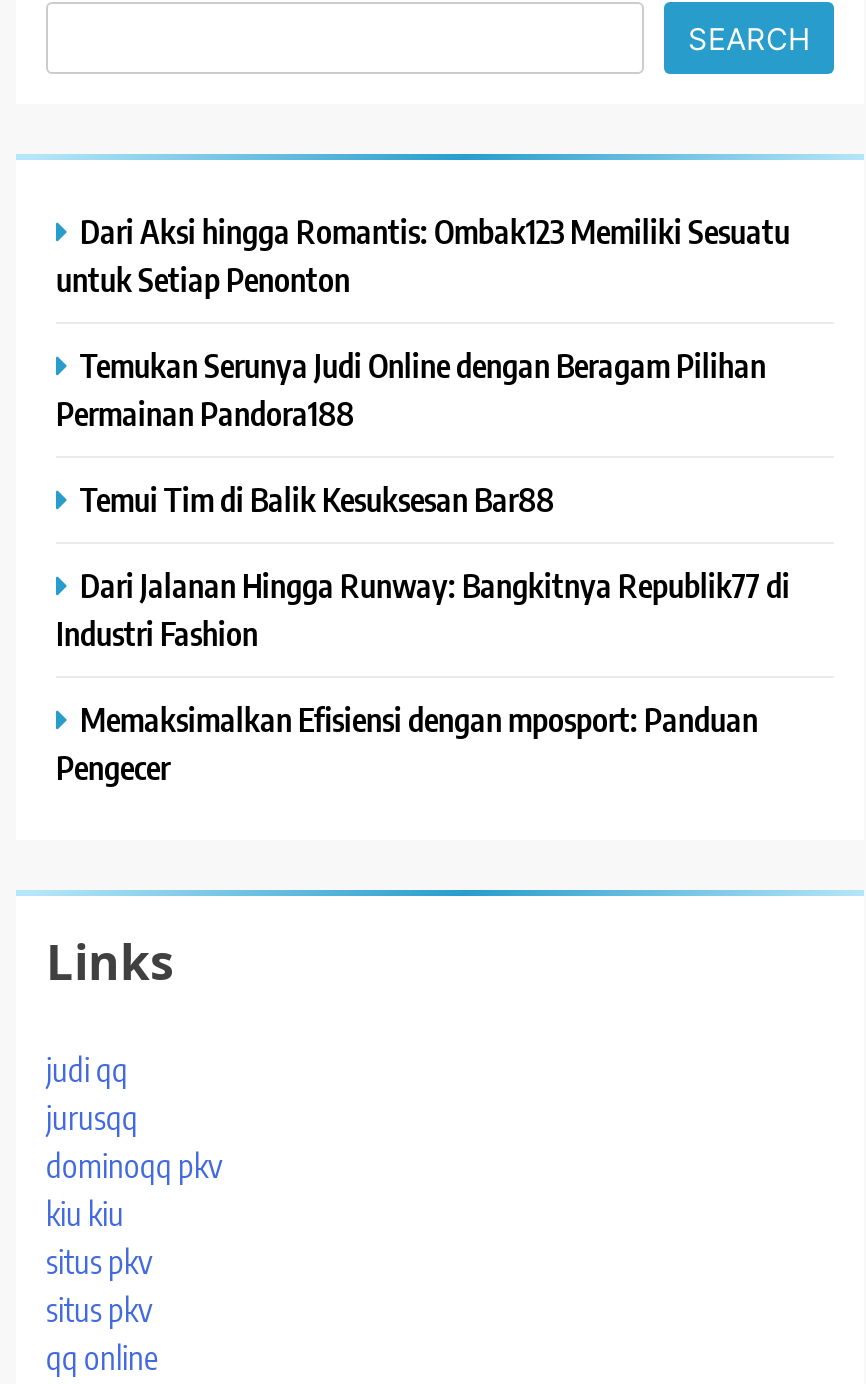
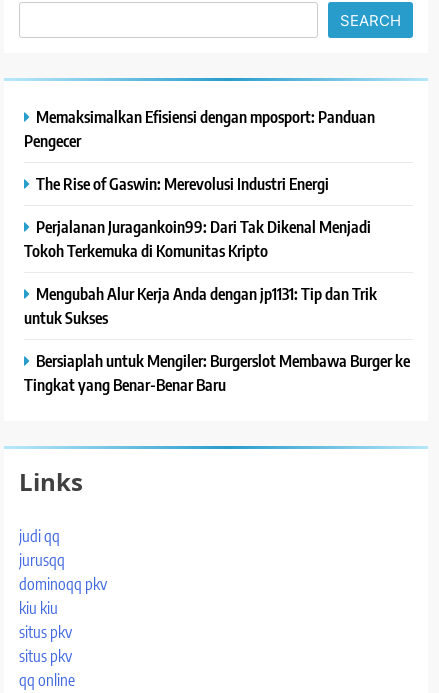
[56,211,790,655] Dari Aksi hingga Romantis: Ombak123 Memiliki Sesuatu | untuk Setiap Penonton | Temukan Serunya Judi Online dengan Beragam Pilihan | Permainan Pandora188 | Temui Tim di Balik Kesuksesan Bar88 | Dari Jalanan Hingga Runway: Bangkitnya Republik77 di | Industri Fashion -> none
moved [56,699,758,789] -> [24,106,375,151]: Memaksimalkan Efisiensi dengan mposport: Panduan | Pengecer
none -> [24,173,410,395] The Rise of Gaswin: Merevolusi Industri Energi | Perjalanan Juragankoin99: Dari Tak Dikenal Menjadi | Tokoh Terkemuka di Komunitas Kripto | Mengubah Alur Kerja Anda dengan jp1131: Tip dan Trik | untuk Sukses | Bersiaplah untuk Mengiler: Burgerslot Membawa Burger ke | Tingkat yang Benar-Benar Baru

